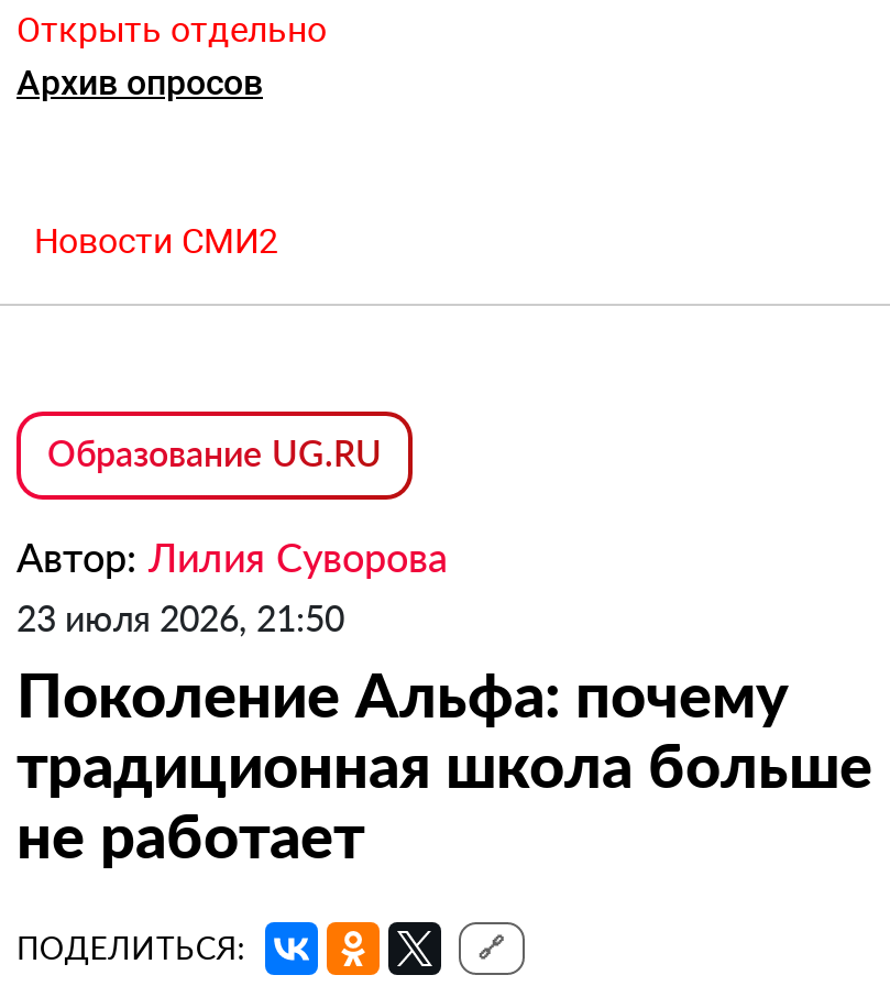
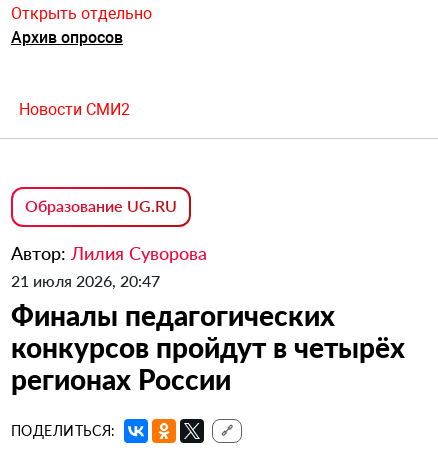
[17,597,872,872] 23 июля 2026, 21:50 | Поколение Альфа: почему | традиционная школа больше | не работает -> [11,271,405,396] 21 июля 2026, 20:47 | Финалы педагогических | конкурсов пройдут в четырёх | регионах России

